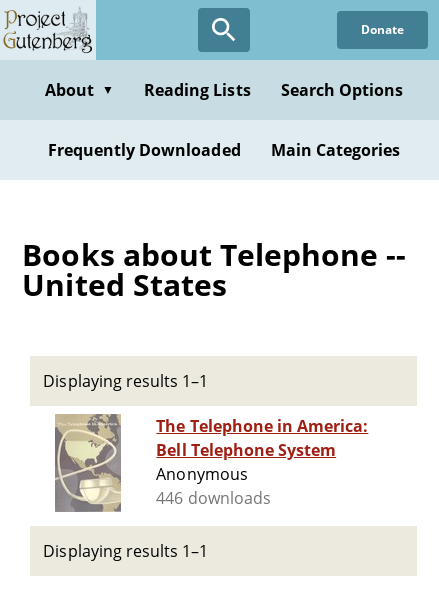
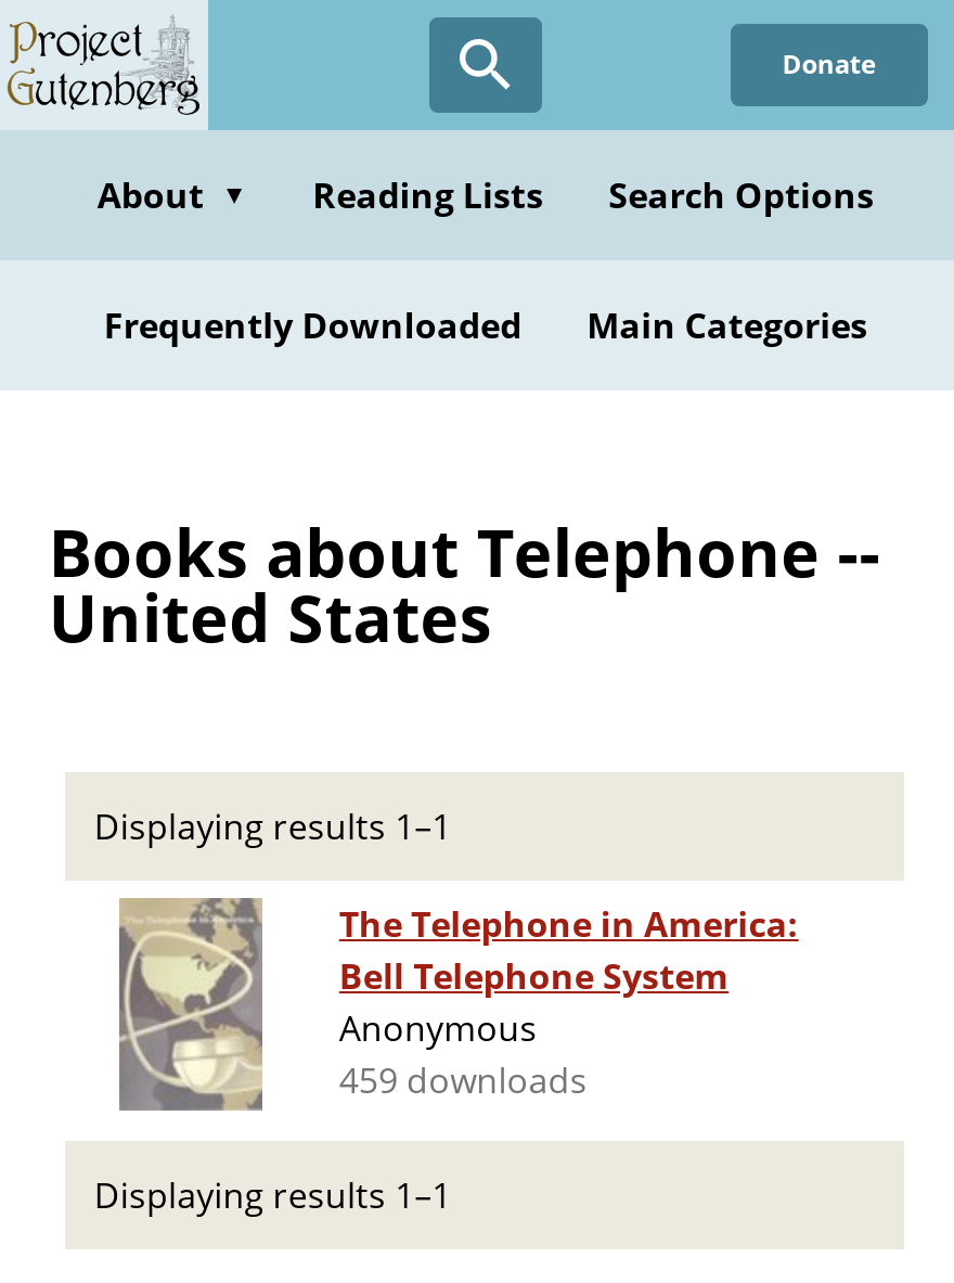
[156,487,271,509] 446 downloads -> [339,1057,587,1104] 459 downloads

